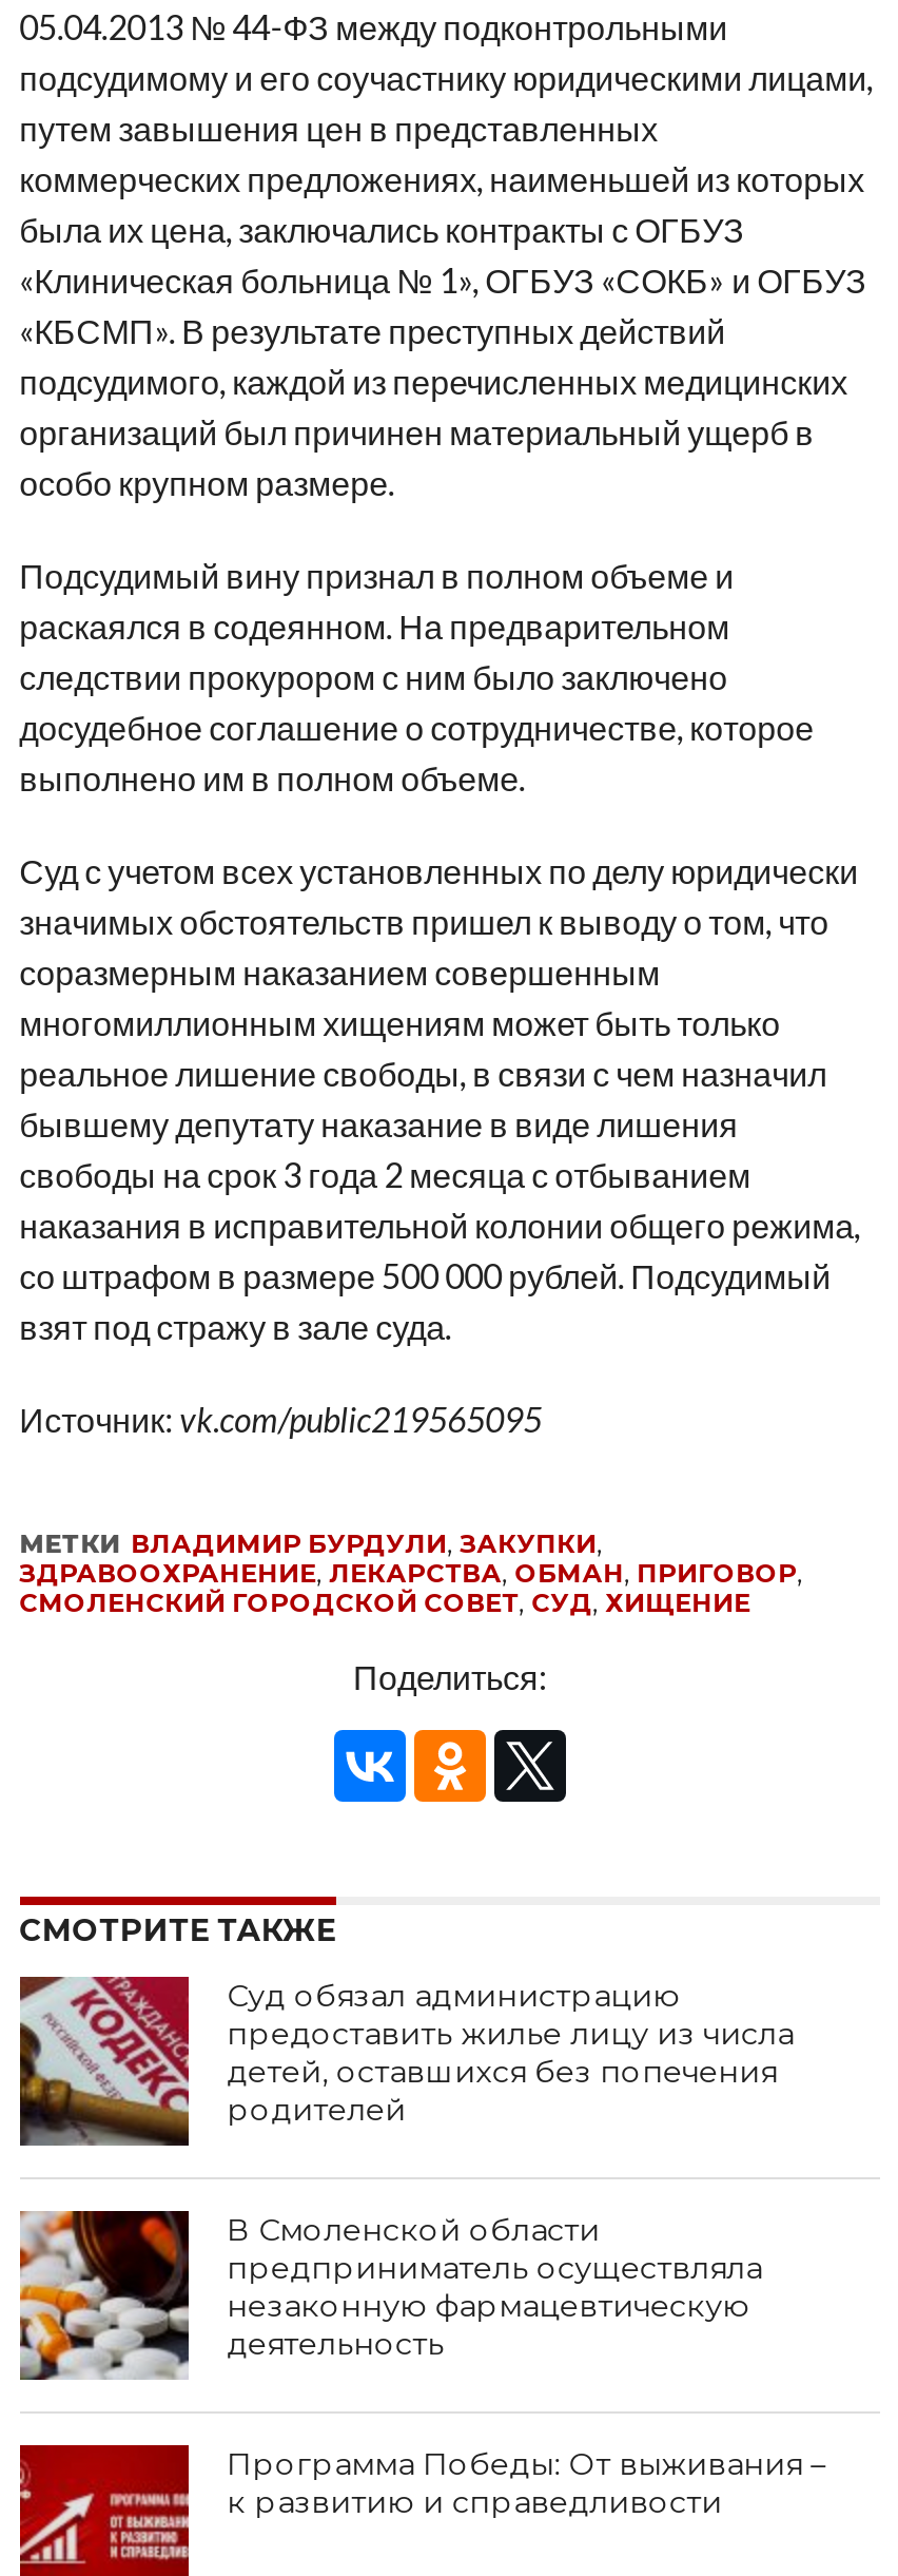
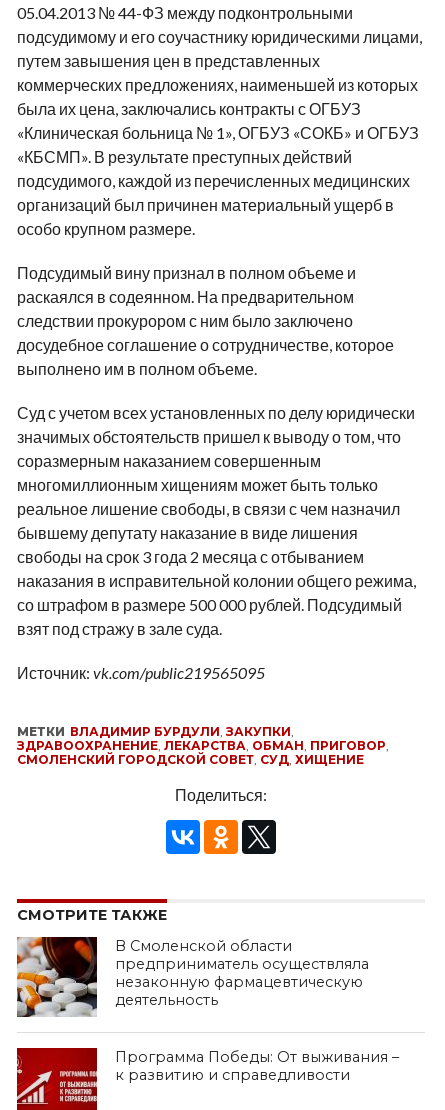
[18,1975,794,2148] [image] | Суд обязал администрацию | предоставить жилье лицу из числа | детей, оставшихся без попечения | родителей -> none

